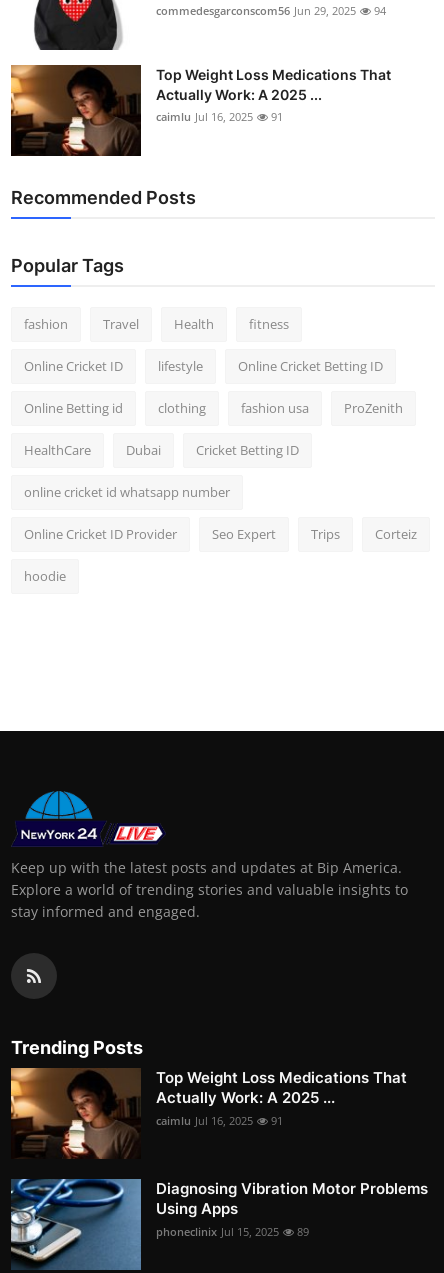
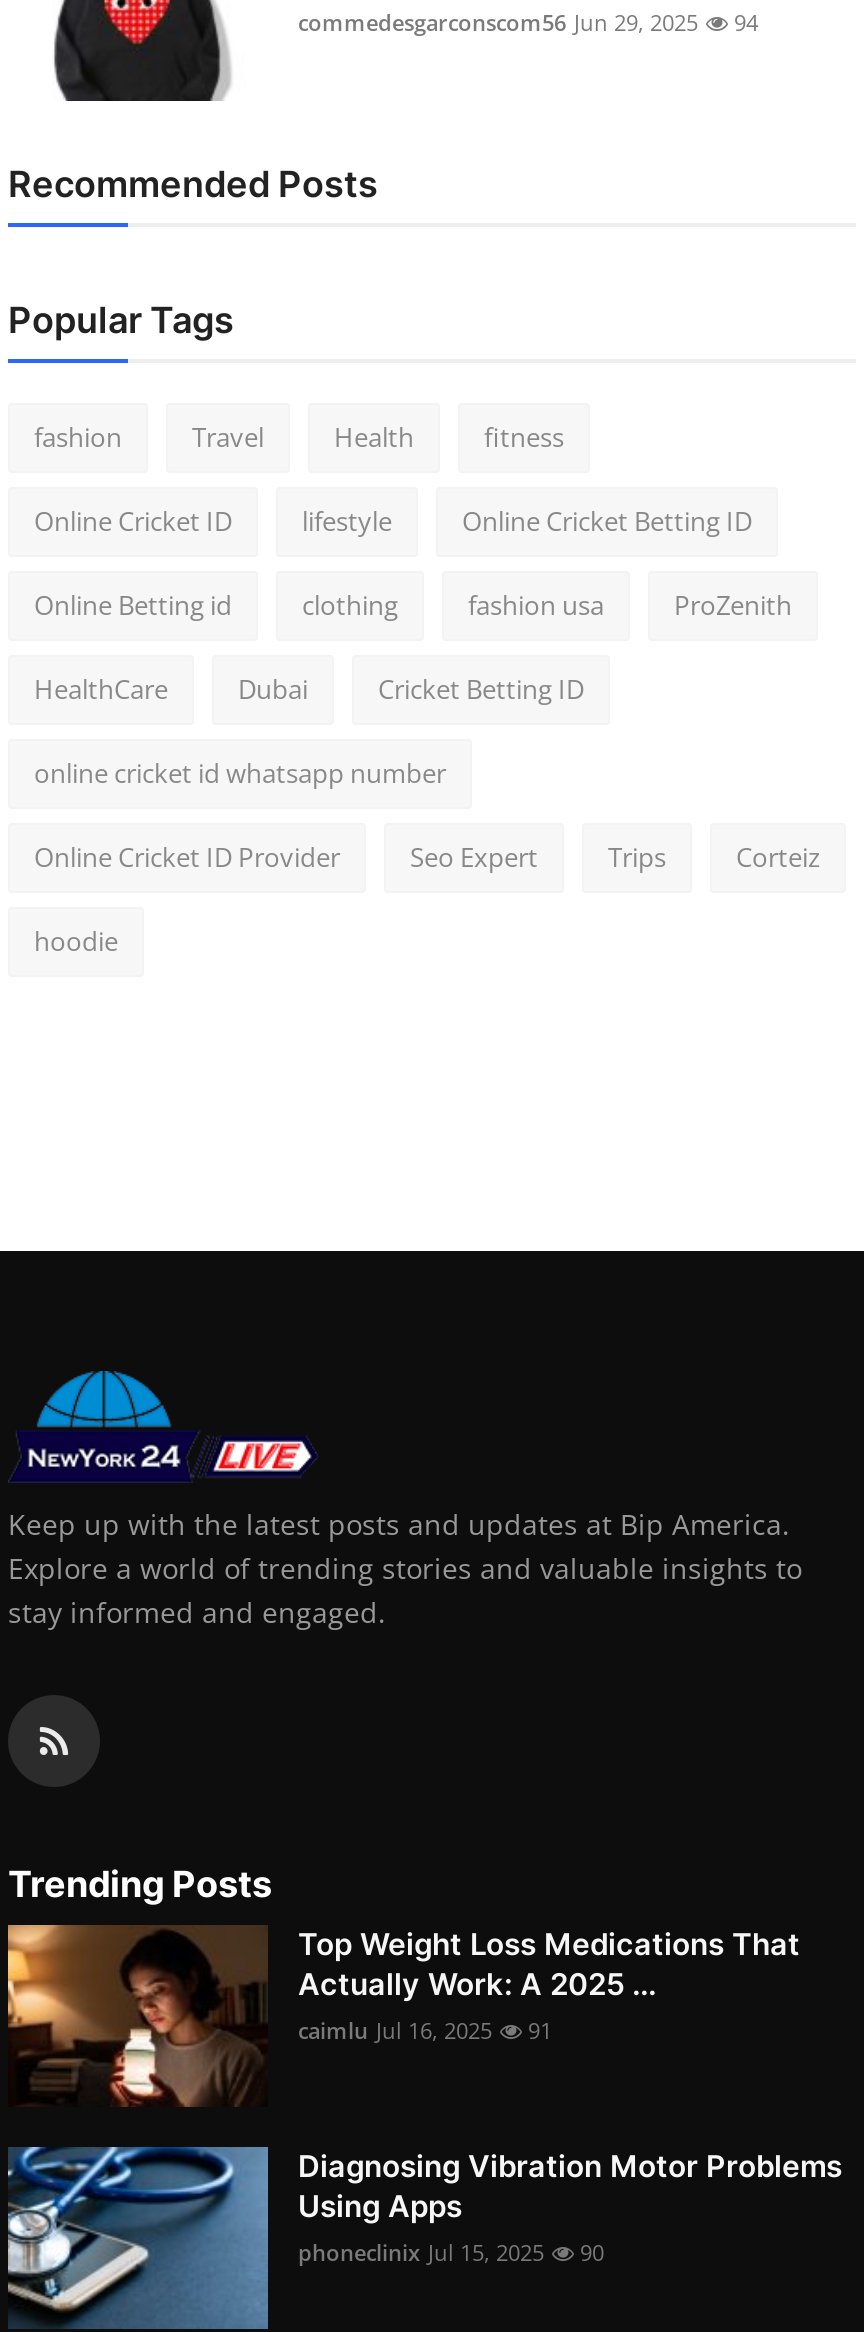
[10,64,391,157] [image] | Top Weight Loss Medications That | Actually Work: A 2025 ... | caimlu Jul 16, 2025 | 91 -> none
[156,1224,309,1239] phoneclinix Jul 15, 2025 89 -> [298,2237,604,2267] phoneclinix Jul 15, 2025 90

